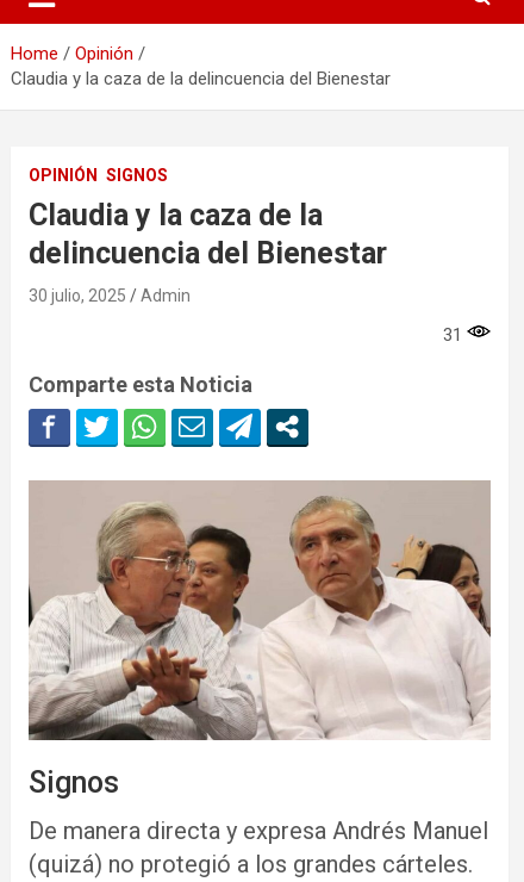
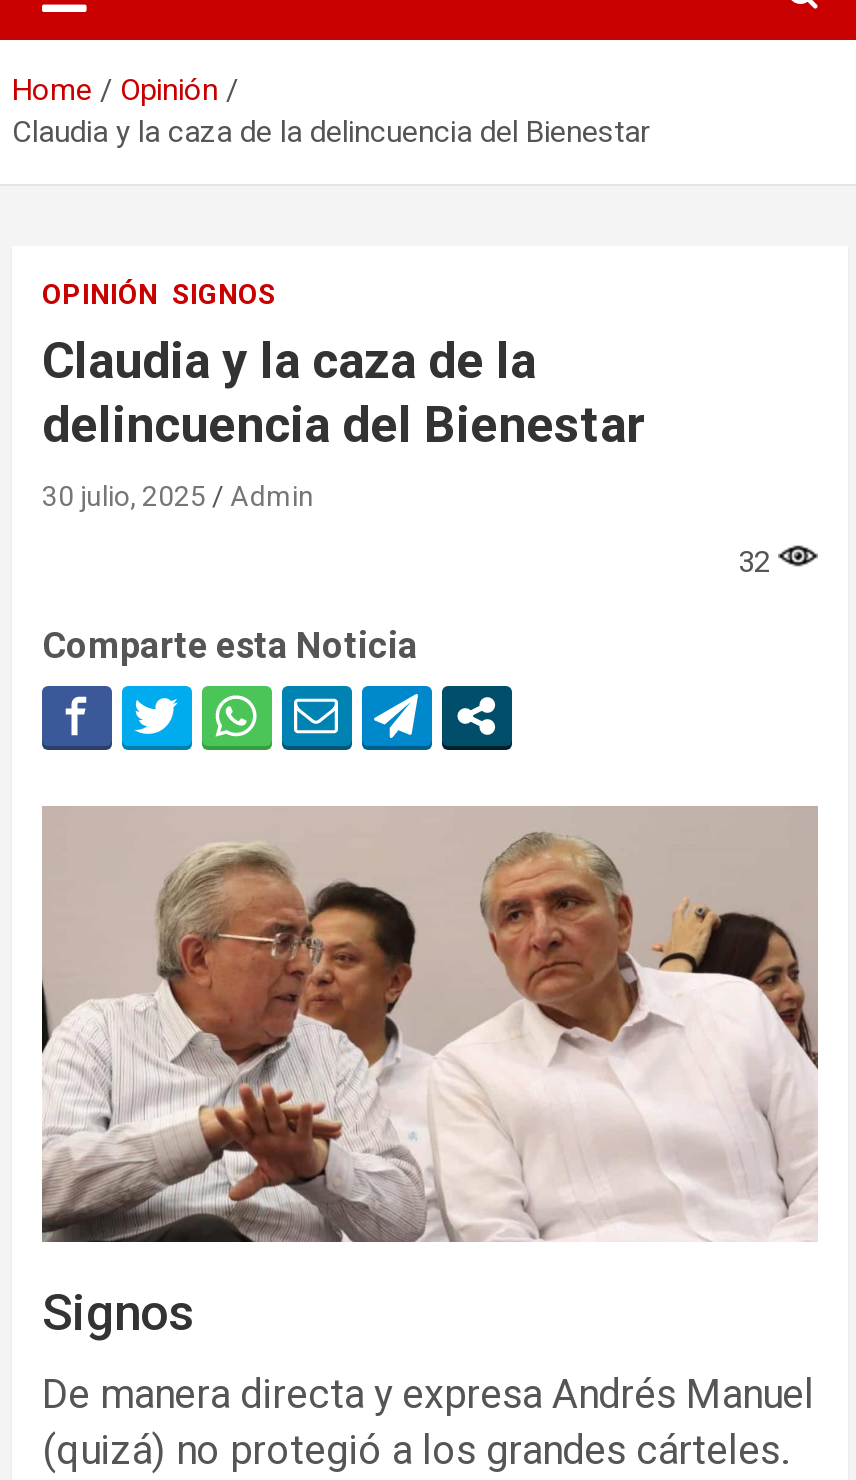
[443,324,462,346] 31 -> [738,544,770,580] 32

